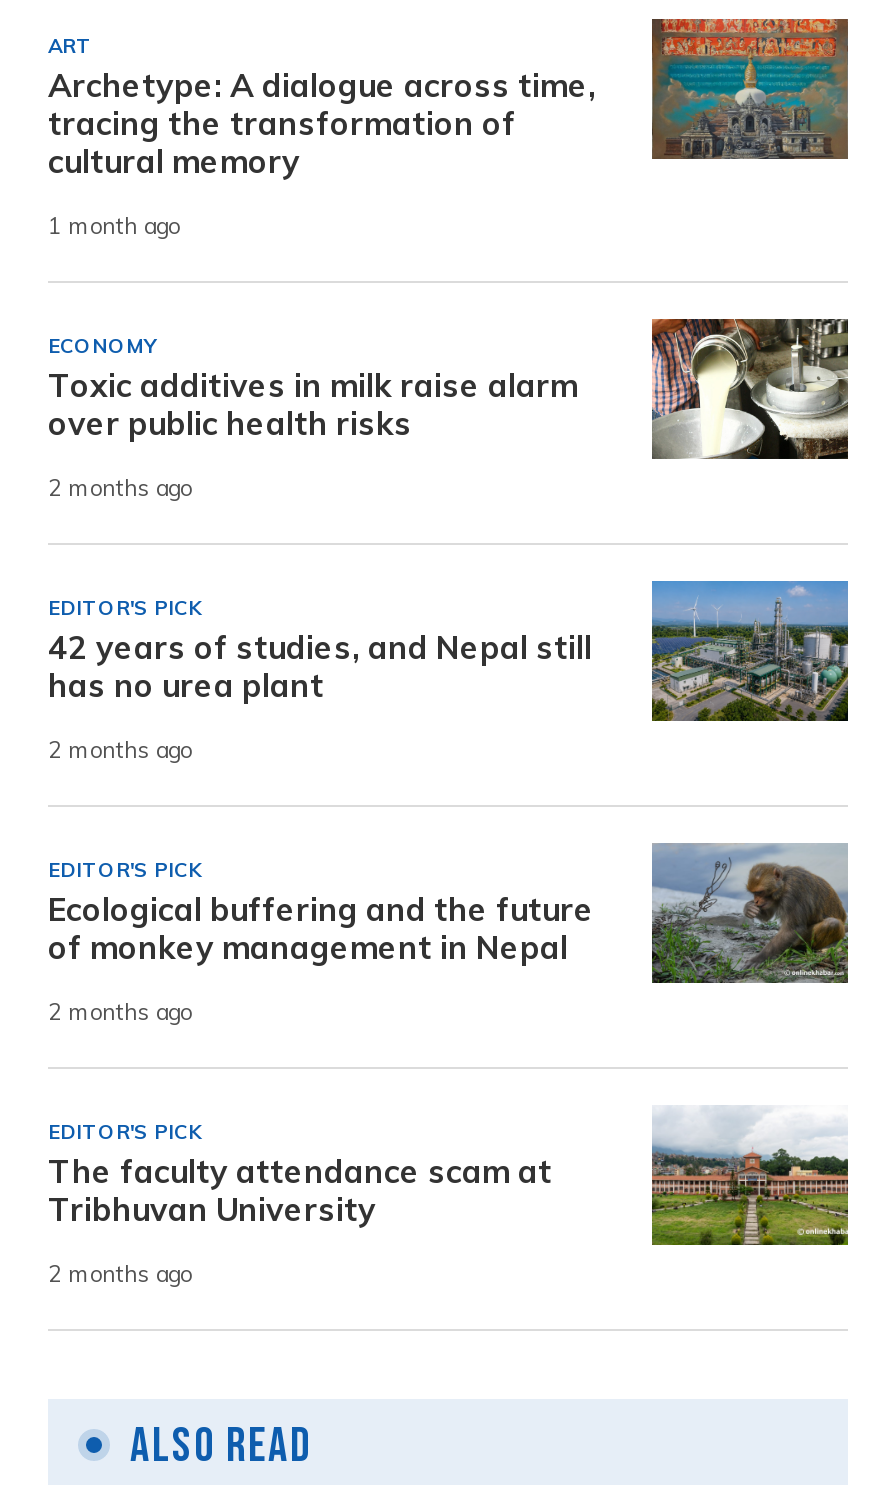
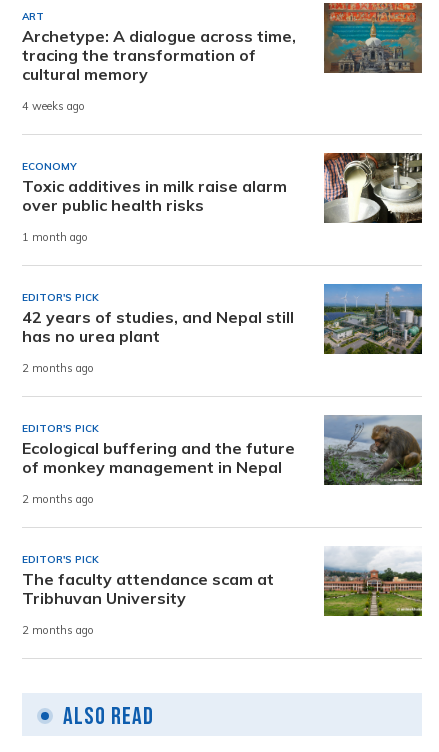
[48,211,180,239] 1 month ago -> [22,99,85,113] 4 weeks ago
[48,473,192,501] 2 months ago -> [22,230,88,244] 1 month ago

